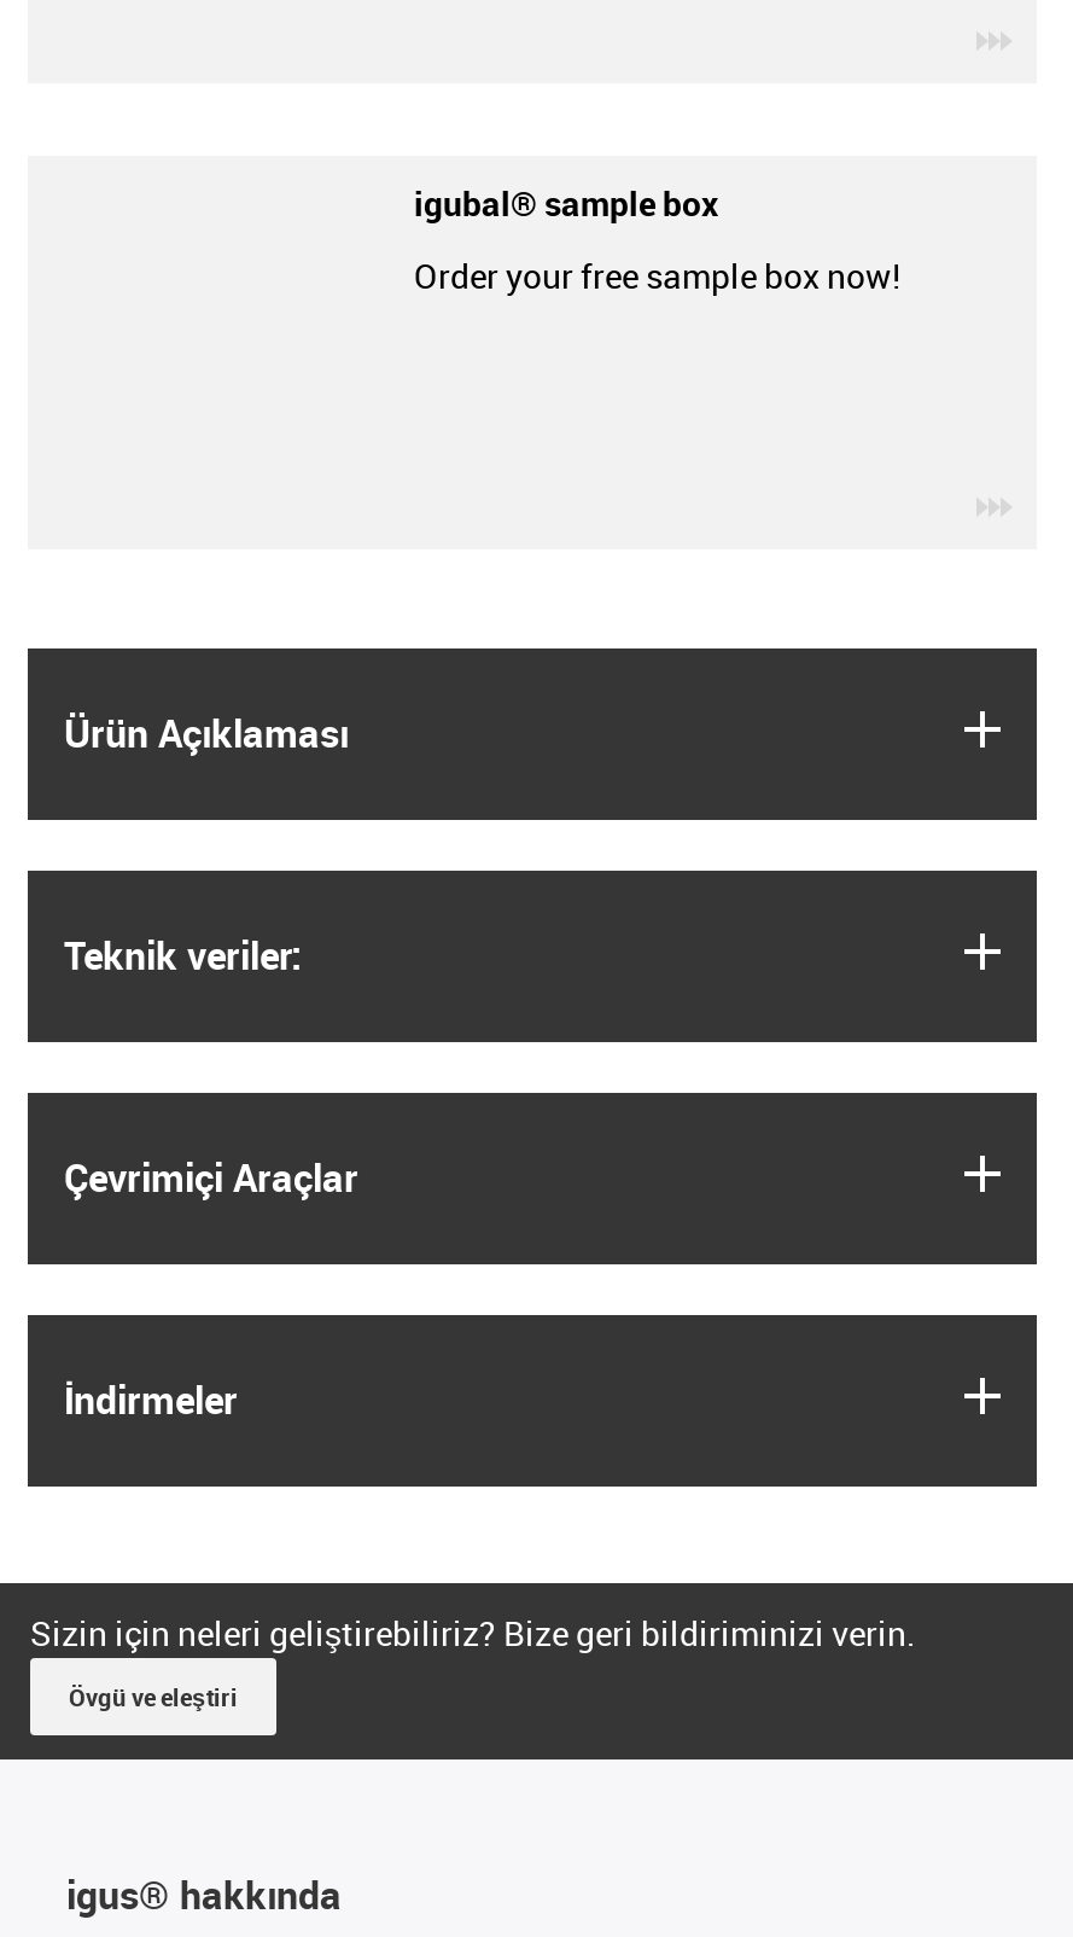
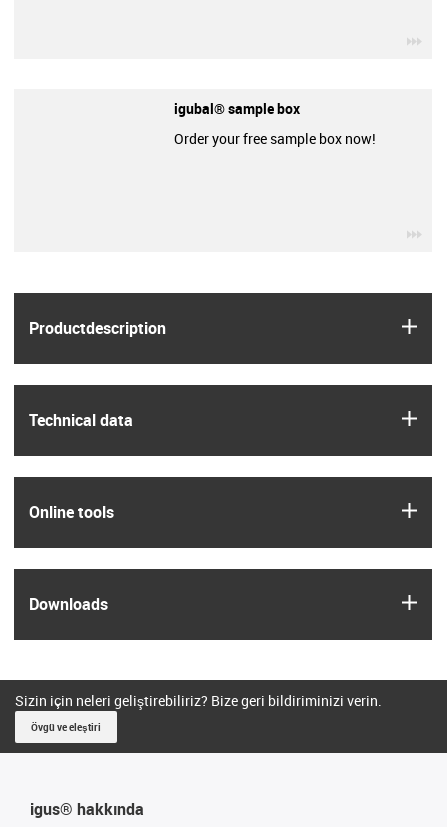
[64,706,349,759] Ürün Açıklaması -> [29,317,166,339] Productdescription
[64,928,303,982] Teknik veriler: -> [29,409,133,431] Technical data
[64,1151,358,1204] Çevrimiçi Araçlar -> [29,501,114,523] Online tools
[64,1373,238,1426] İndirmeler -> [29,593,108,615] Downloads

